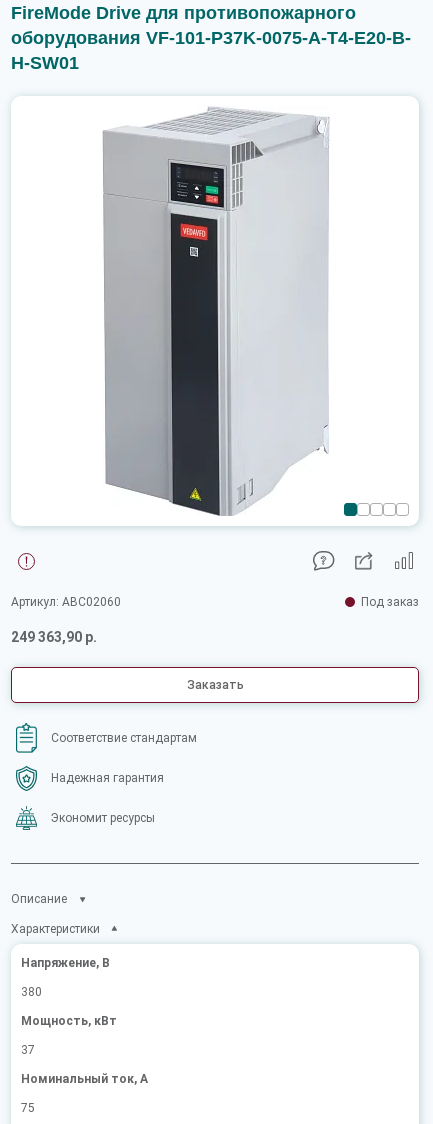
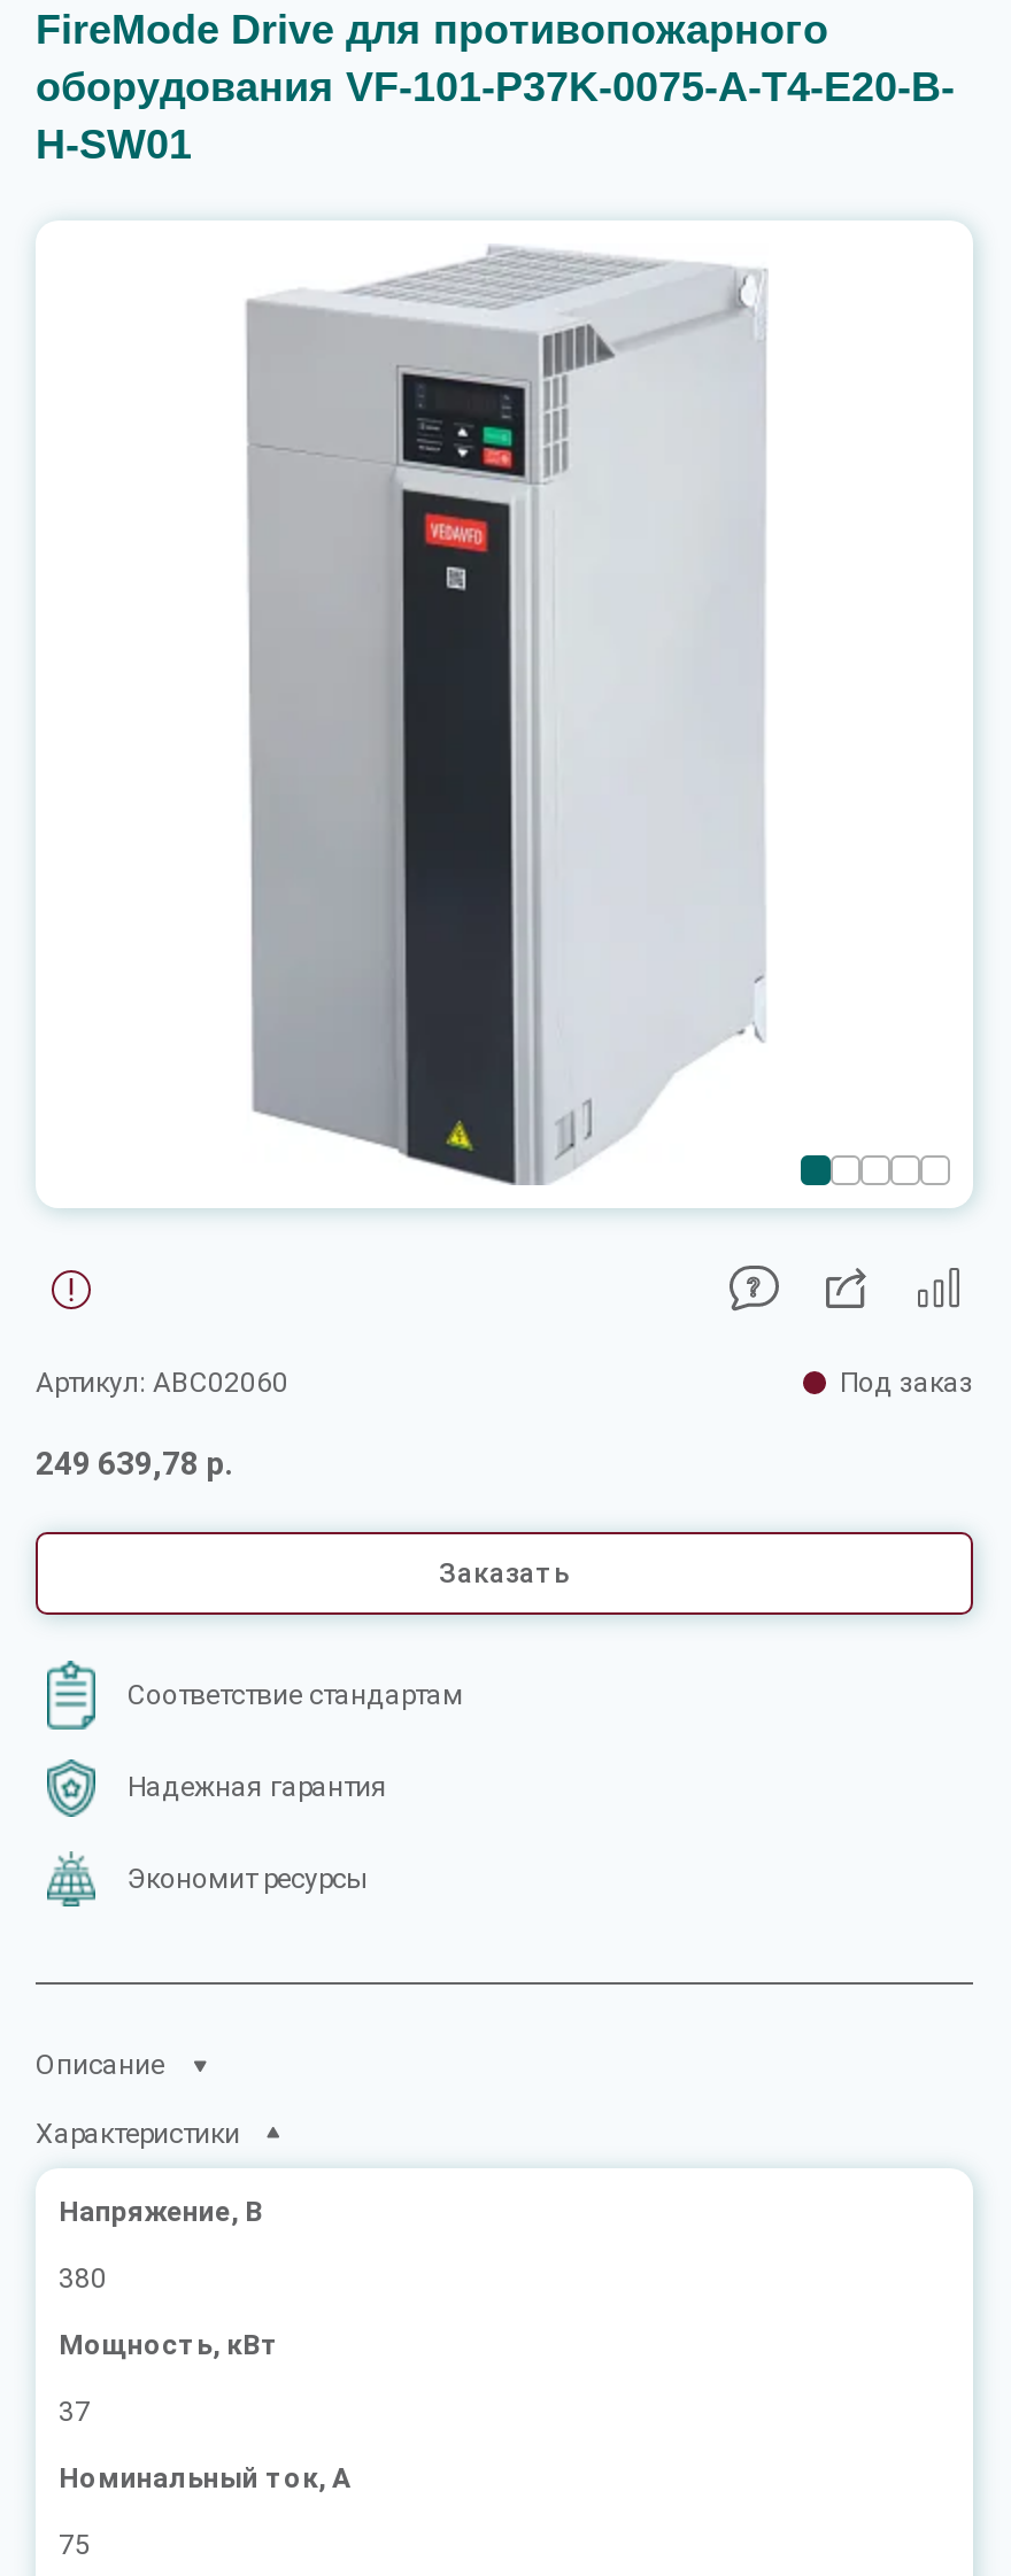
[11,629,97,645] 249 363,90 р. -> [36,1445,233,1482] 249 639,78 р.

